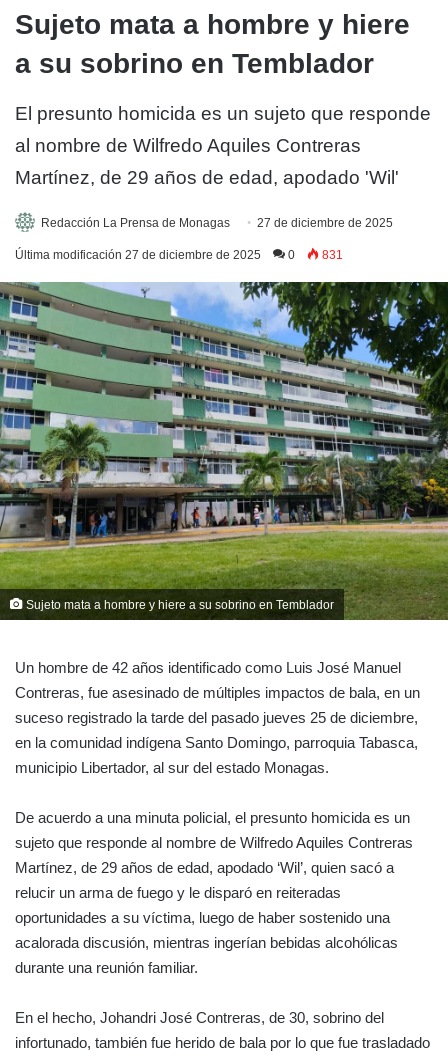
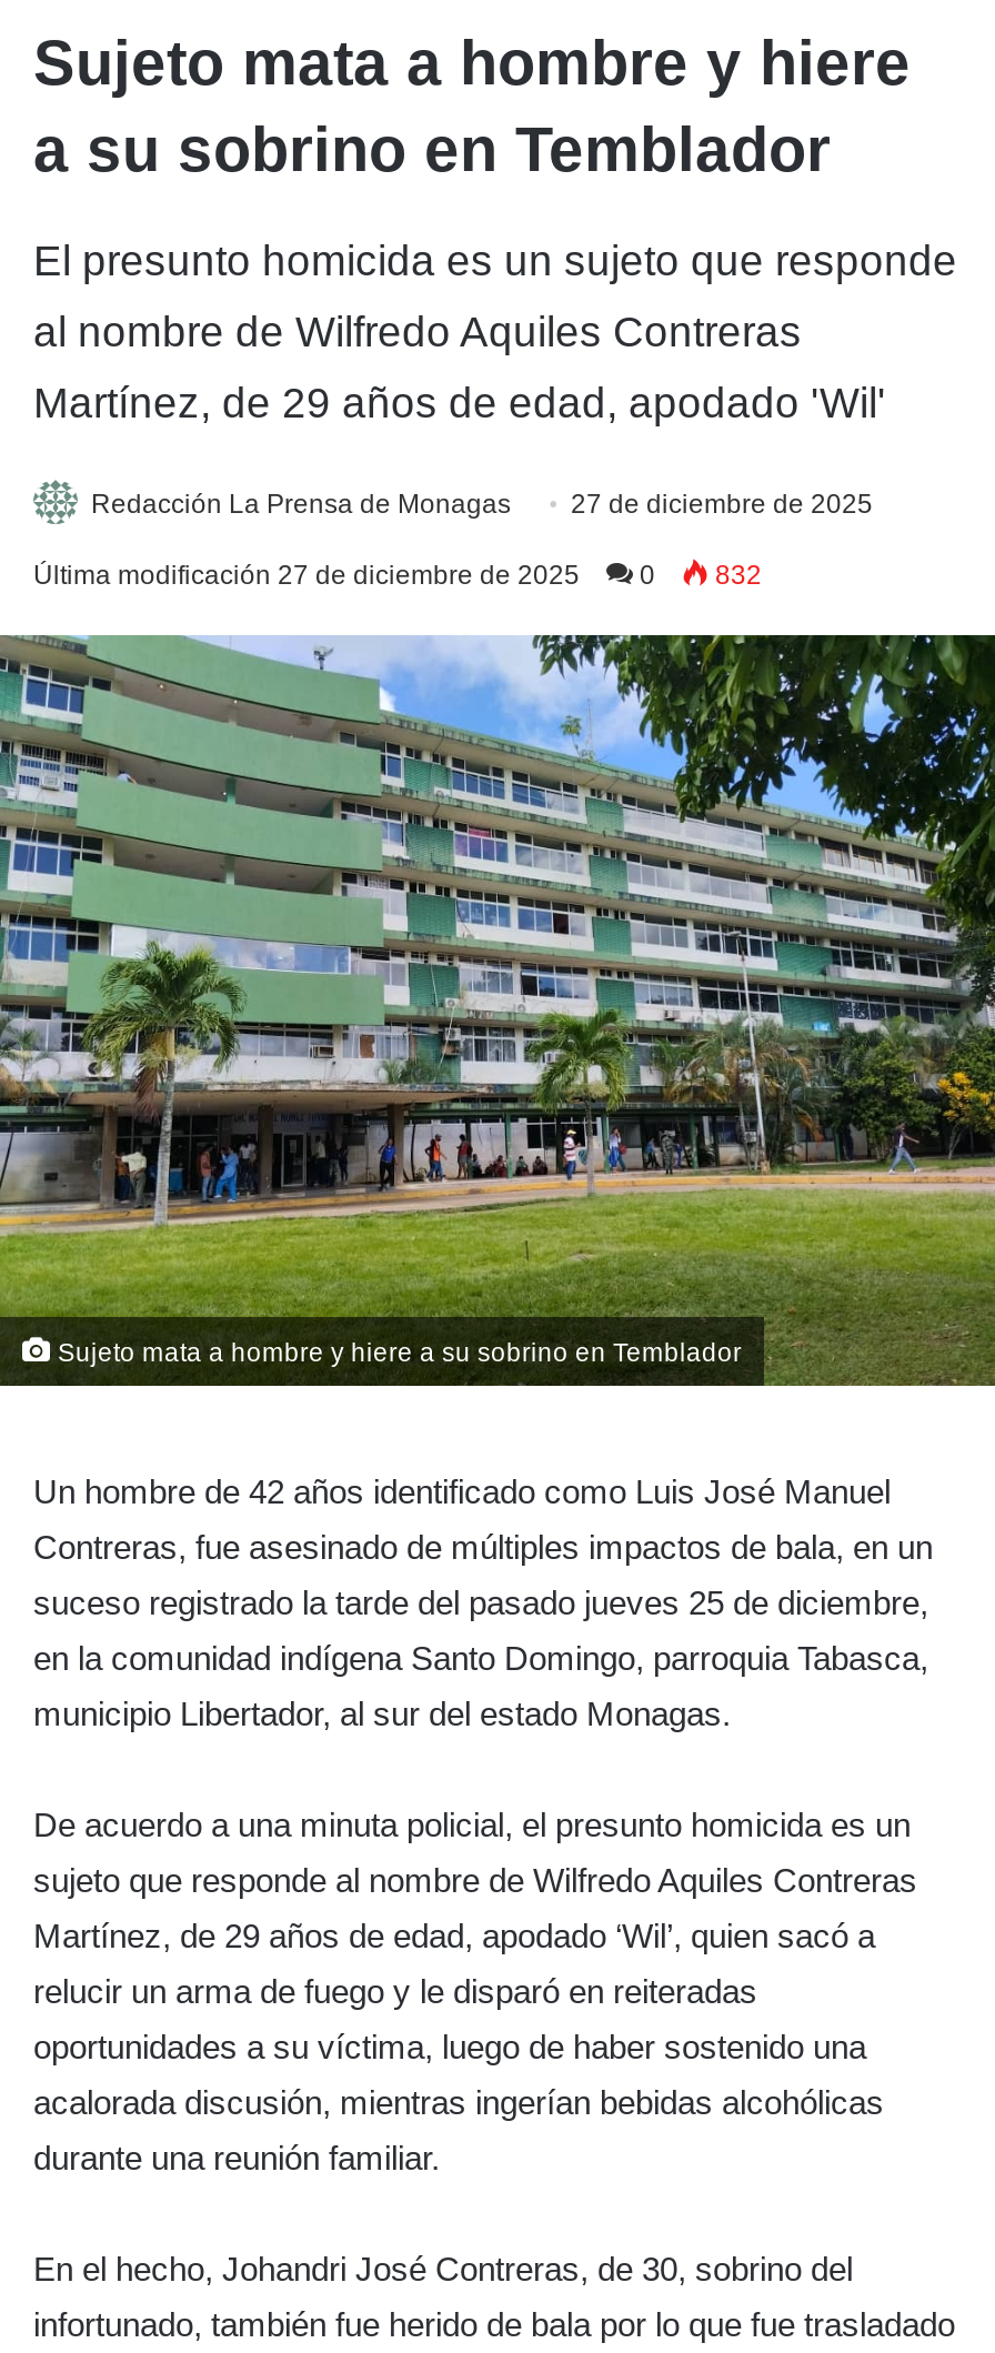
[15,248,343,262] Última modificación 27 de diciembre de 2025 0 831 -> [33,560,762,591] Última modificación 27 de diciembre de 2025 0 832

